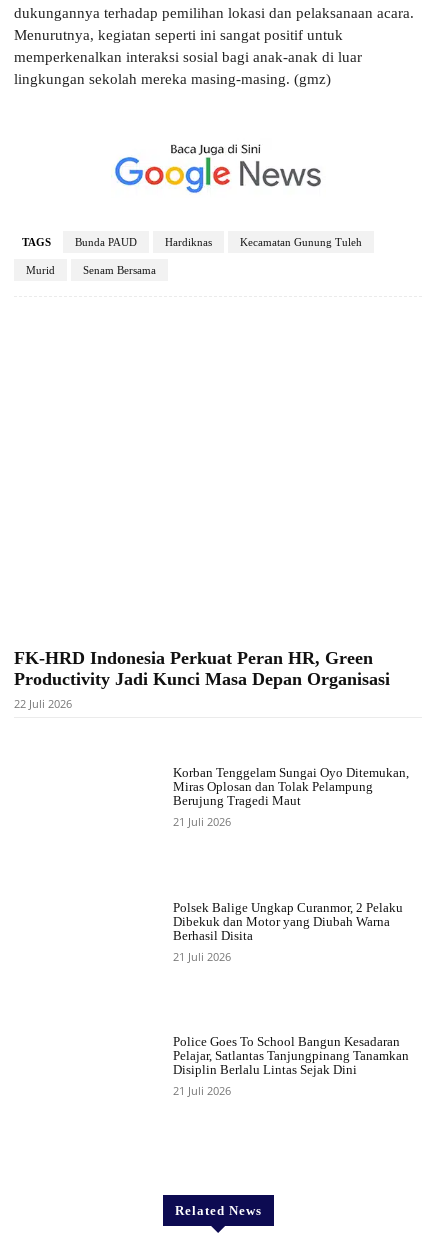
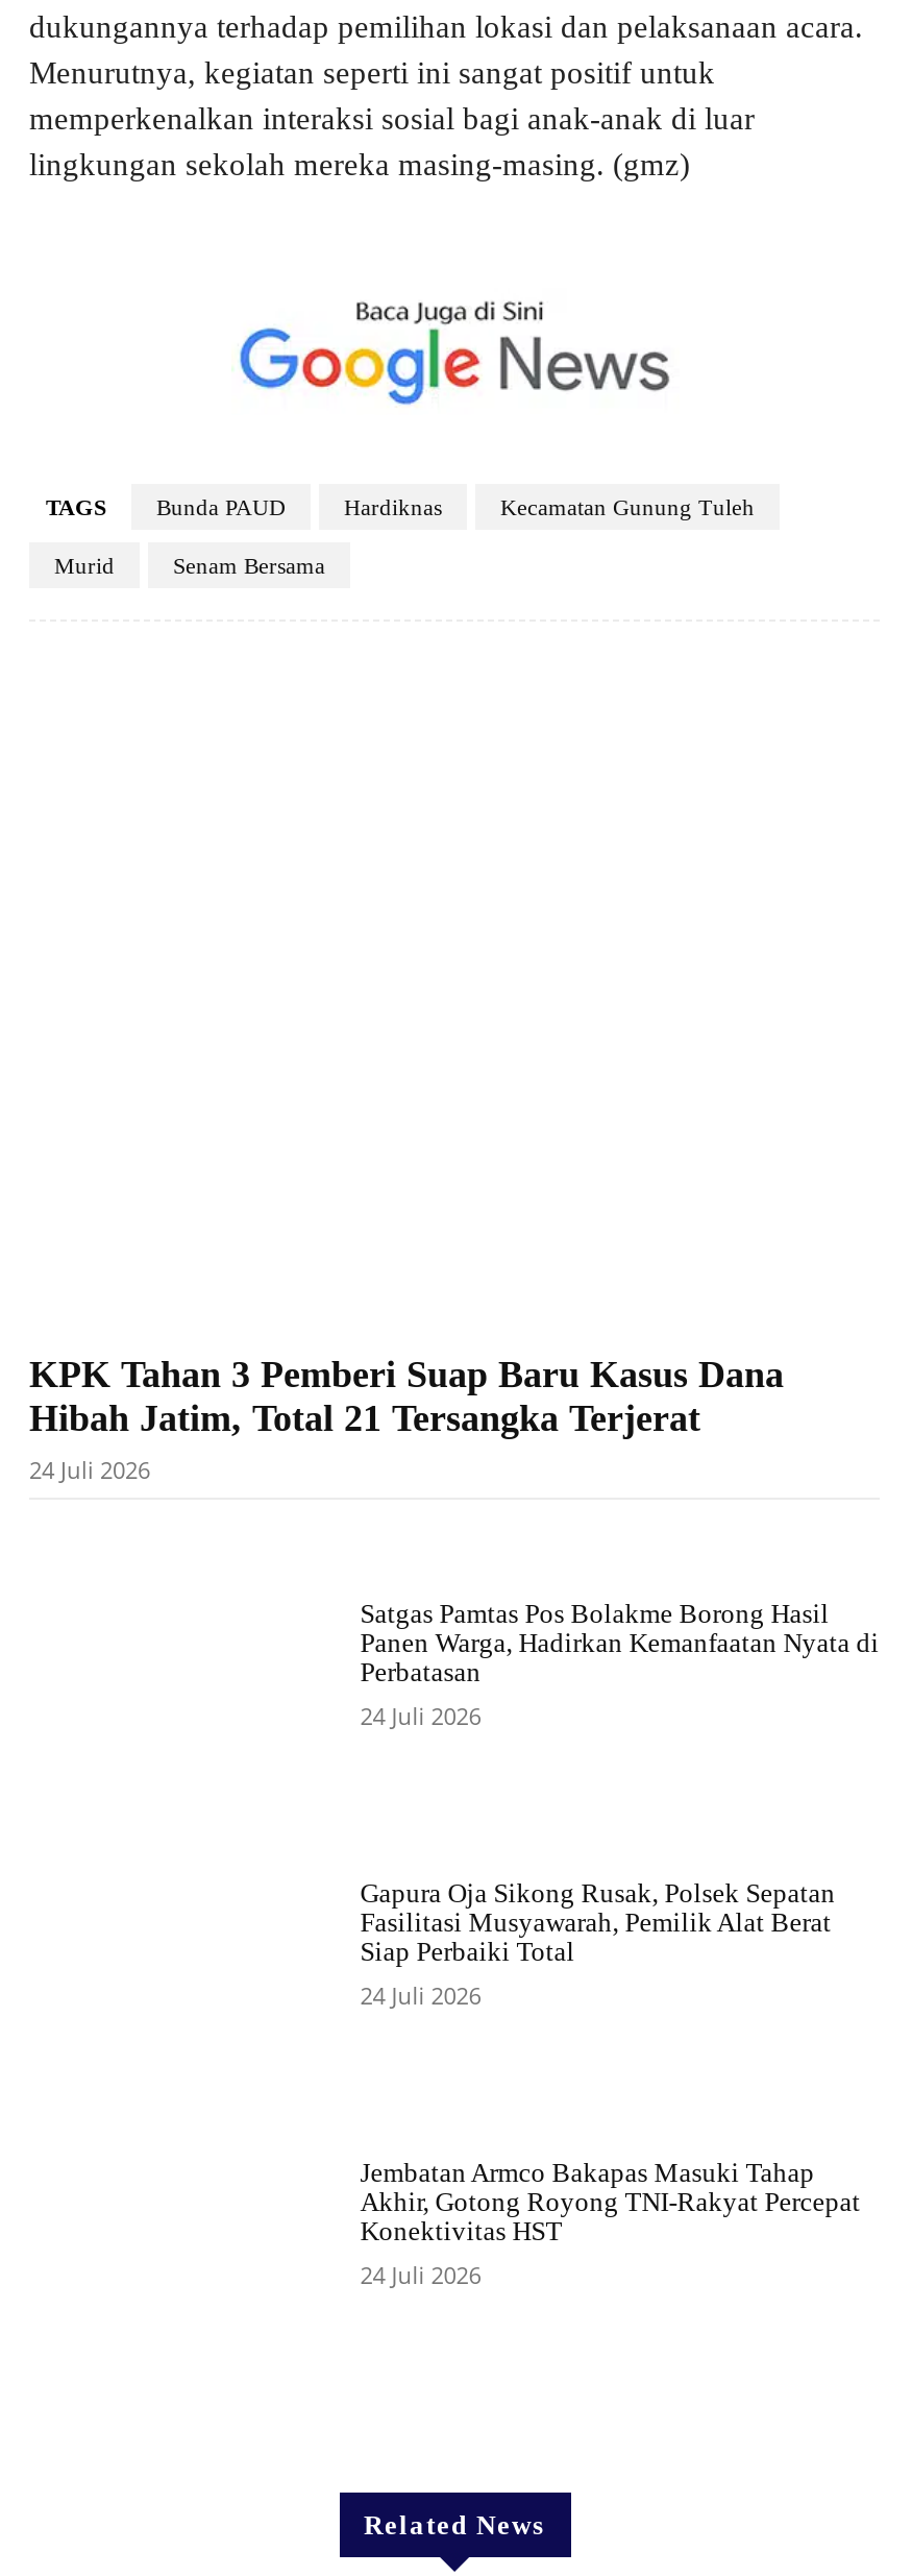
[14,648,390,711] FK-HRD Indonesia Perkuat Peran HR, Green | Productivity Jadi Kunci Masa Depan Organisasi | 22 Juli 2026 -> [29,1352,784,1484] KPK Tahan 3 Pemberi Suap Baru Kasus Dana | Hibah Jatim, Total 21 Tersangka Terjerat | 24 Juli 2026
[173,765,409,829] Korban Tenggelam Sungai Oyo Ditemukan, | Miras Oplosan dan Tolak Pelampung | Berujung Tragedi Maut | 21 Juli 2026 -> [360,1596,879,1730] Satgas Pamtas Pos Bolakme Borong Hasil | Panen Warga, Hadirkan Kemanfaatan Nyata di | Perbatasan | 24 Juli 2026
[173,900,403,964] Polsek Balige Ungkap Curanmor, 2 Pelaku | Dibekuk dan Motor yang Diubah Warna | Berhasil Disita | 21 Juli 2026 -> [360,1877,835,2010] Gapura Oja Sikong Rusak, Polsek Sepatan | Fasilitasi Musyawarah, Pemilik Alat Berat | Siap Perbaiki Total | 24 Juli 2026
[173,1034,409,1098] Police Goes To School Bangun Kesadaran | Pelajar, Satlantas Tanjungpinang Tanamkan | Disiplin Berlalu Lintas Sejak Dini | 21 Juli 2026 -> [360,2157,861,2290] Jembatan Armco Bakapas Masuki Tahap | Akhir, Gotong Royong TNI-Rakyat Percepat | Konektivitas HST | 24 Juli 2026

